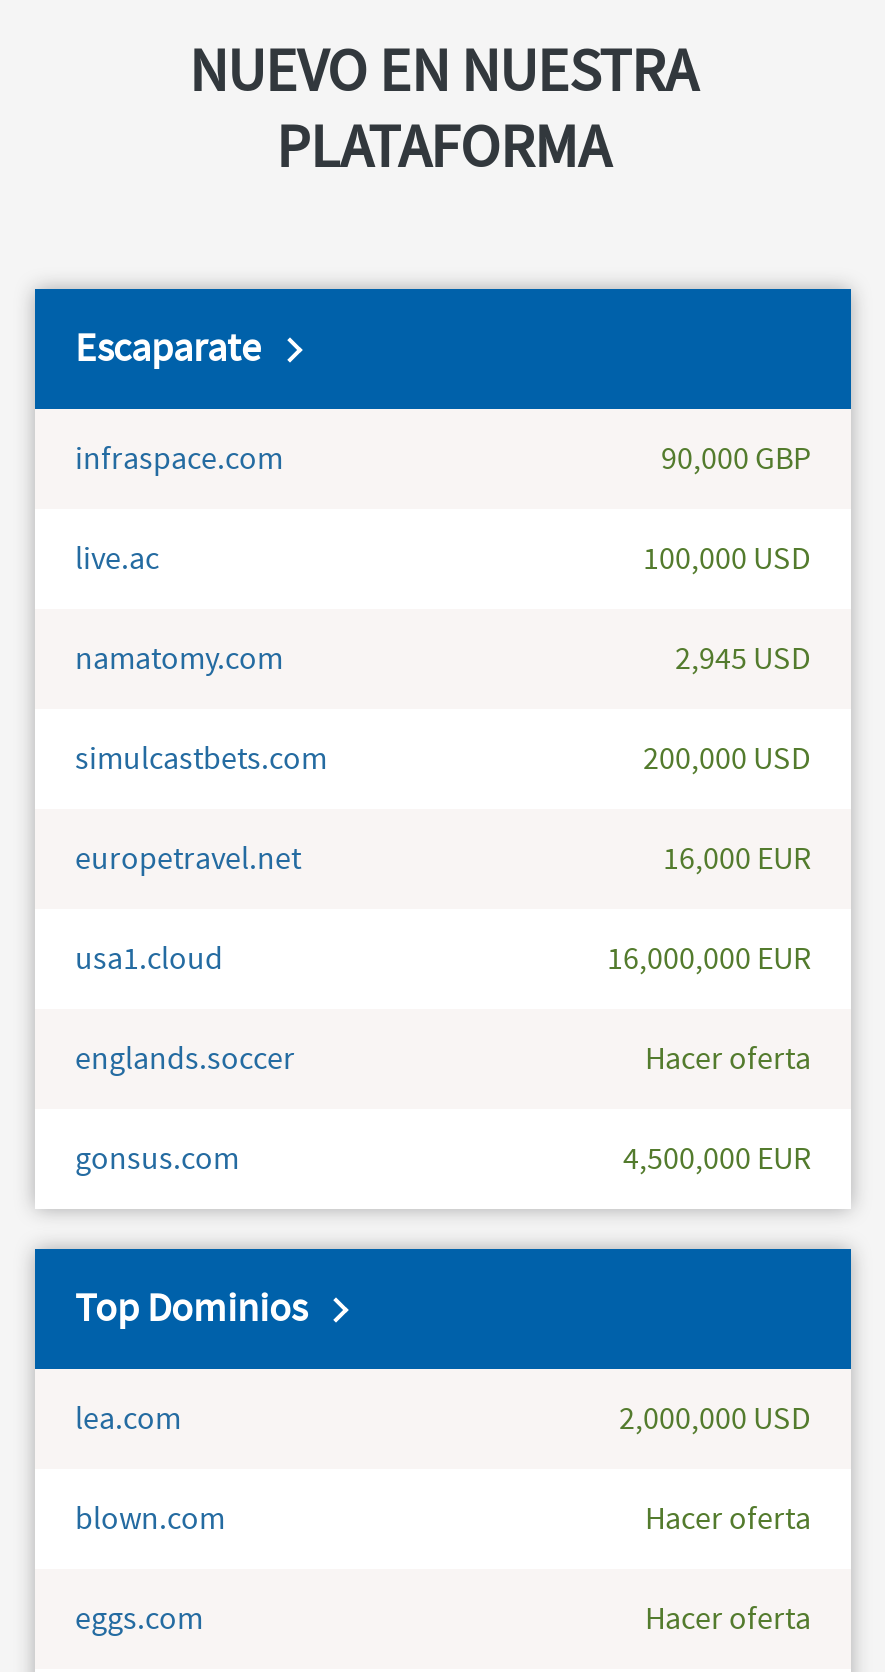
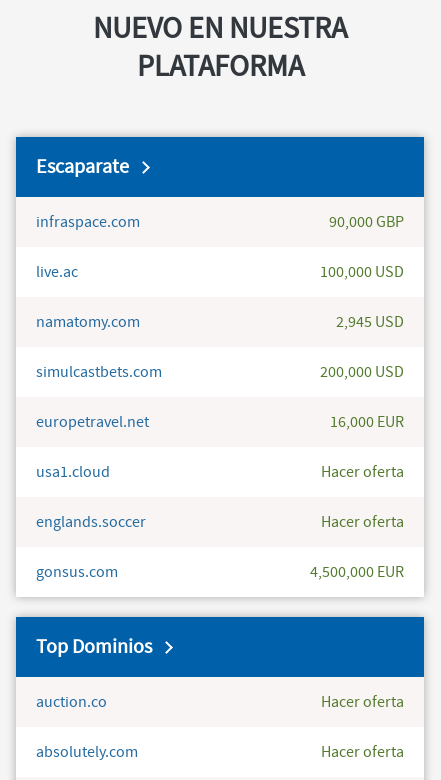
[607,940,811,980] 16,000,000 EUR -> [321,462,404,482] Hacer oferta
[75,1400,811,1540] lea.com | 2,000,000 USD | blown.com -> [36,692,107,712] auction.co
[75,1600,203,1640] eggs.com -> [36,742,138,762] absolutely.com

